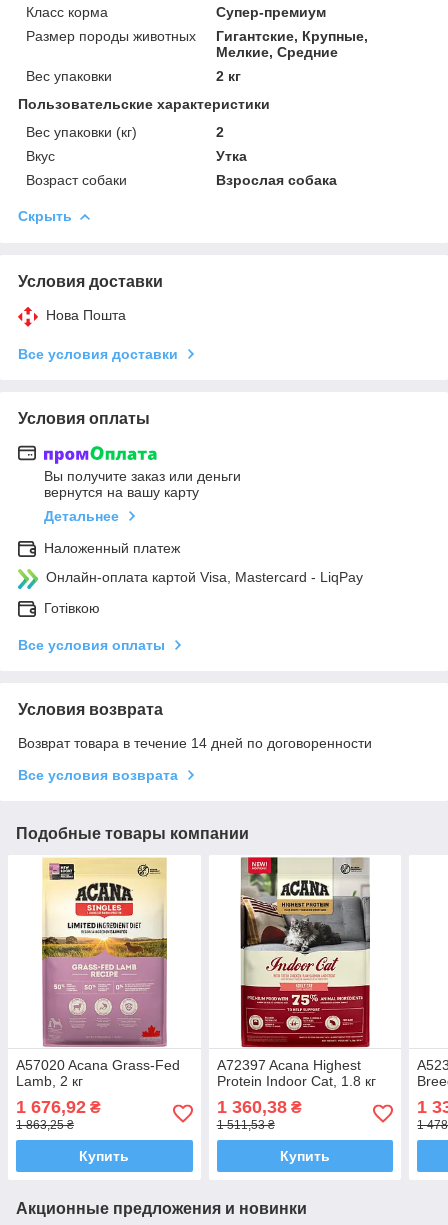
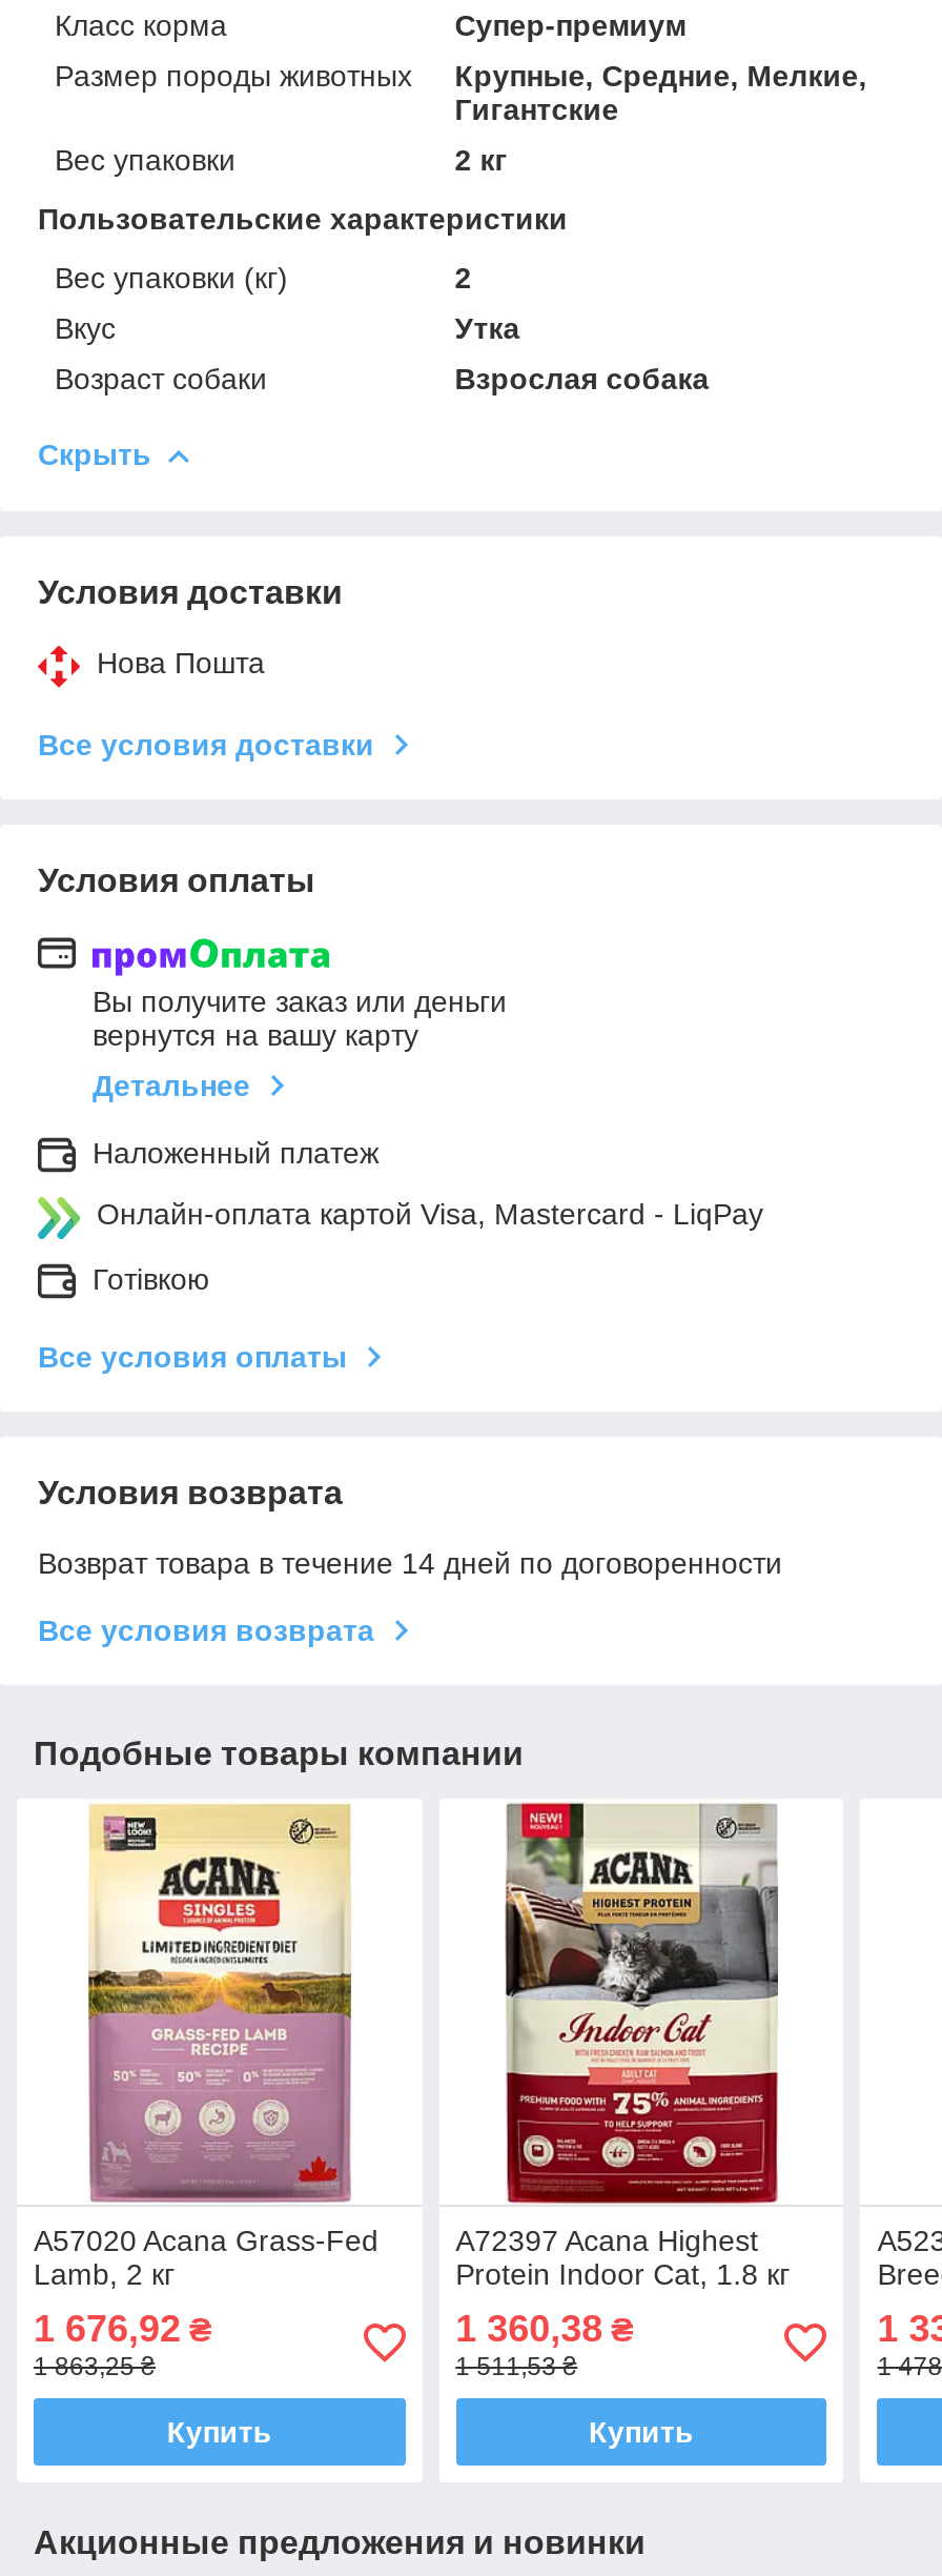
[216,28,368,60] Гигантские, Крупные, | Мелкие, Средние -> [455,58,867,126] Крупные, Средние, Мелкие, | Гигантские

